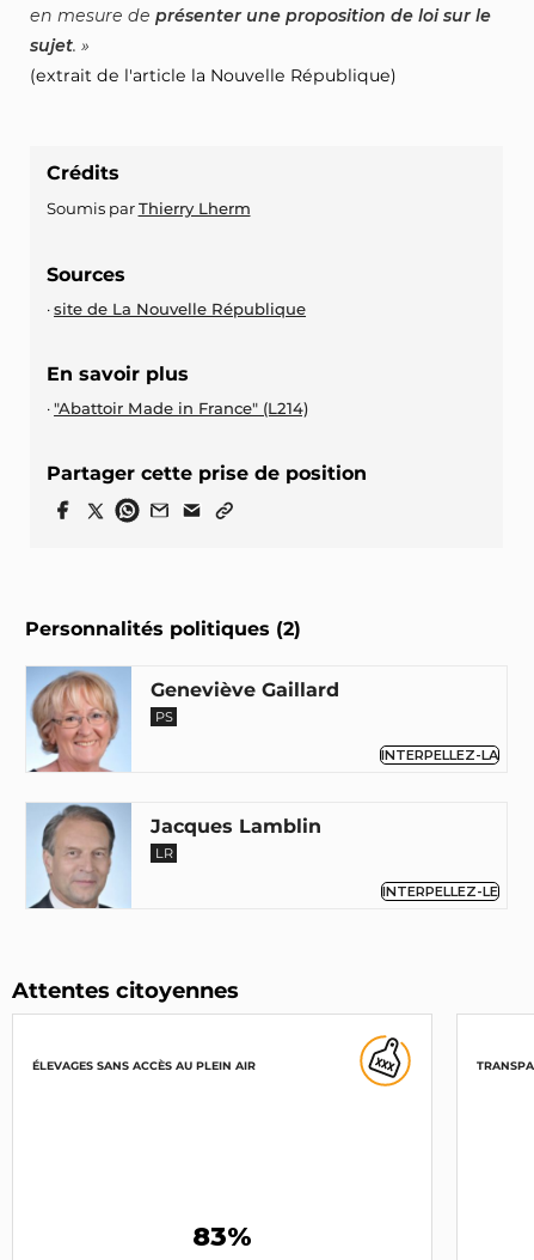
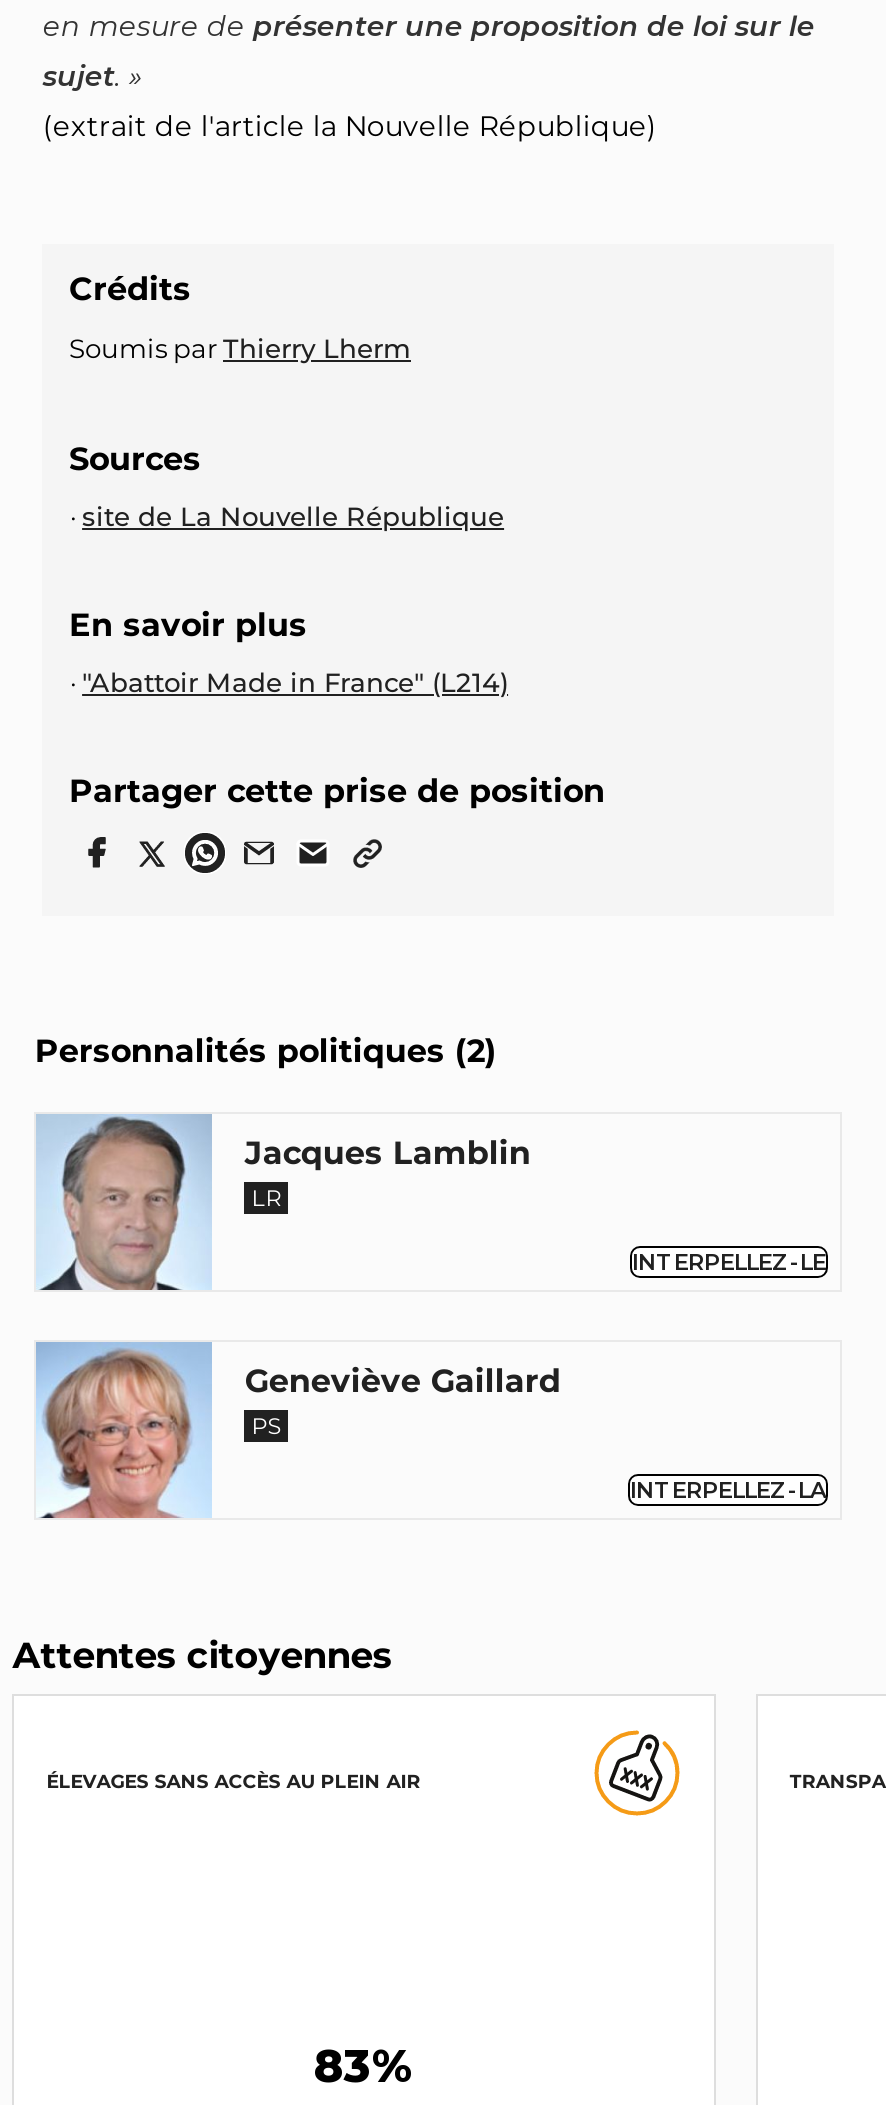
moved [25,666,498,773] -> [34,1342,826,1520]: [image] | Geneviève Gaillard | PS | INTERPELLEZ-LA
moved [26,804,498,909] -> [38,1116,826,1292]: [image] | Jacques Lamblin | LR | INTERPELLEZ-LE

